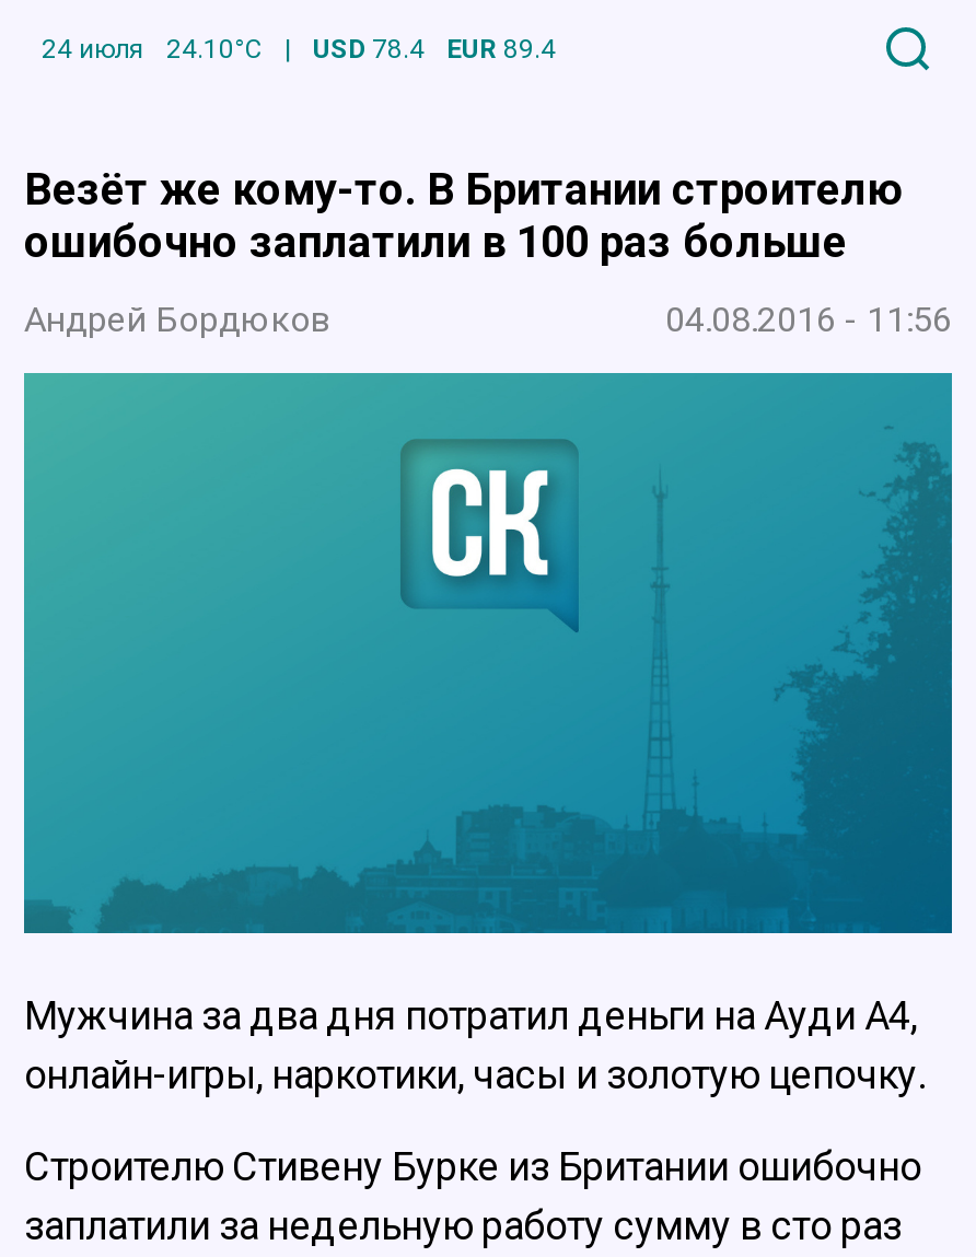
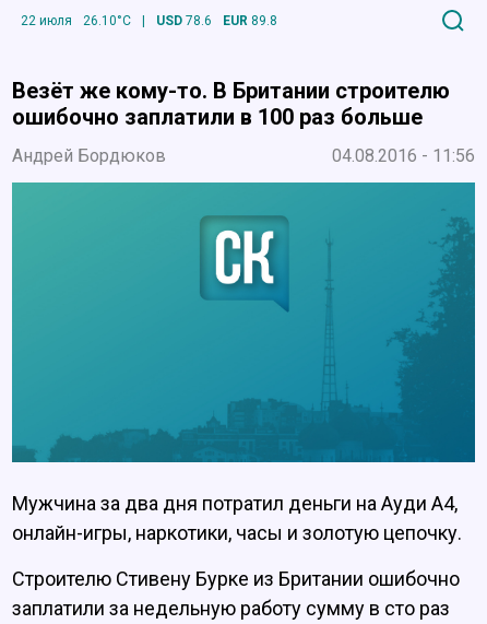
[42,33,263,64] 24 июля | 24.10°C -> [21,13,131,28] 22 июля | 26.10°C
[313,33,425,64] USD 78.4 -> [156,13,212,28] USD 78.6
[446,33,556,64] EUR 89.4 -> [223,13,277,28] EUR 89.8

